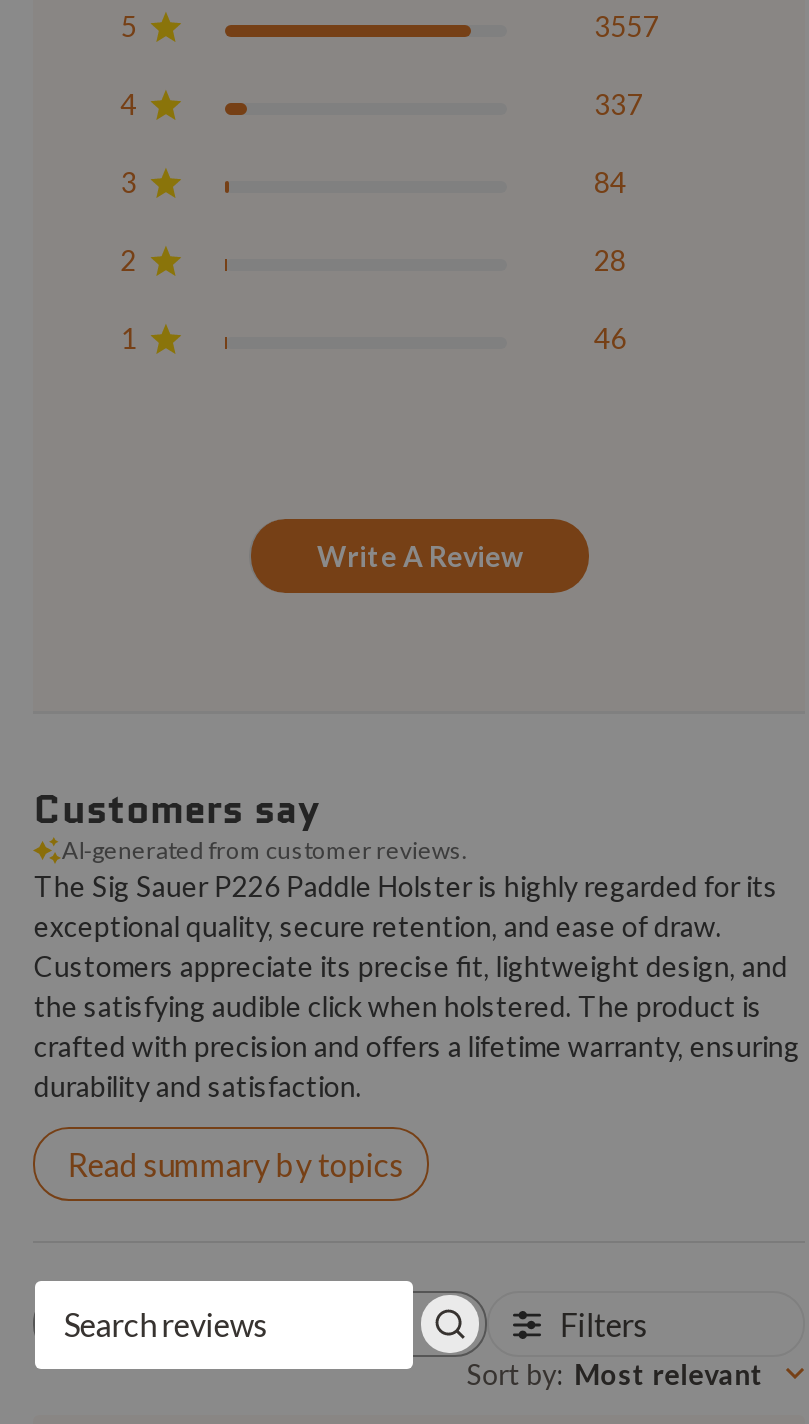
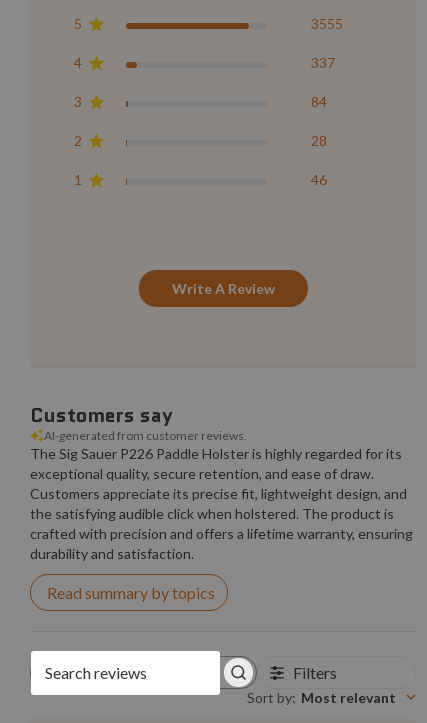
[594,10,658,44] 3557 -> [310,15,342,32] 3555

